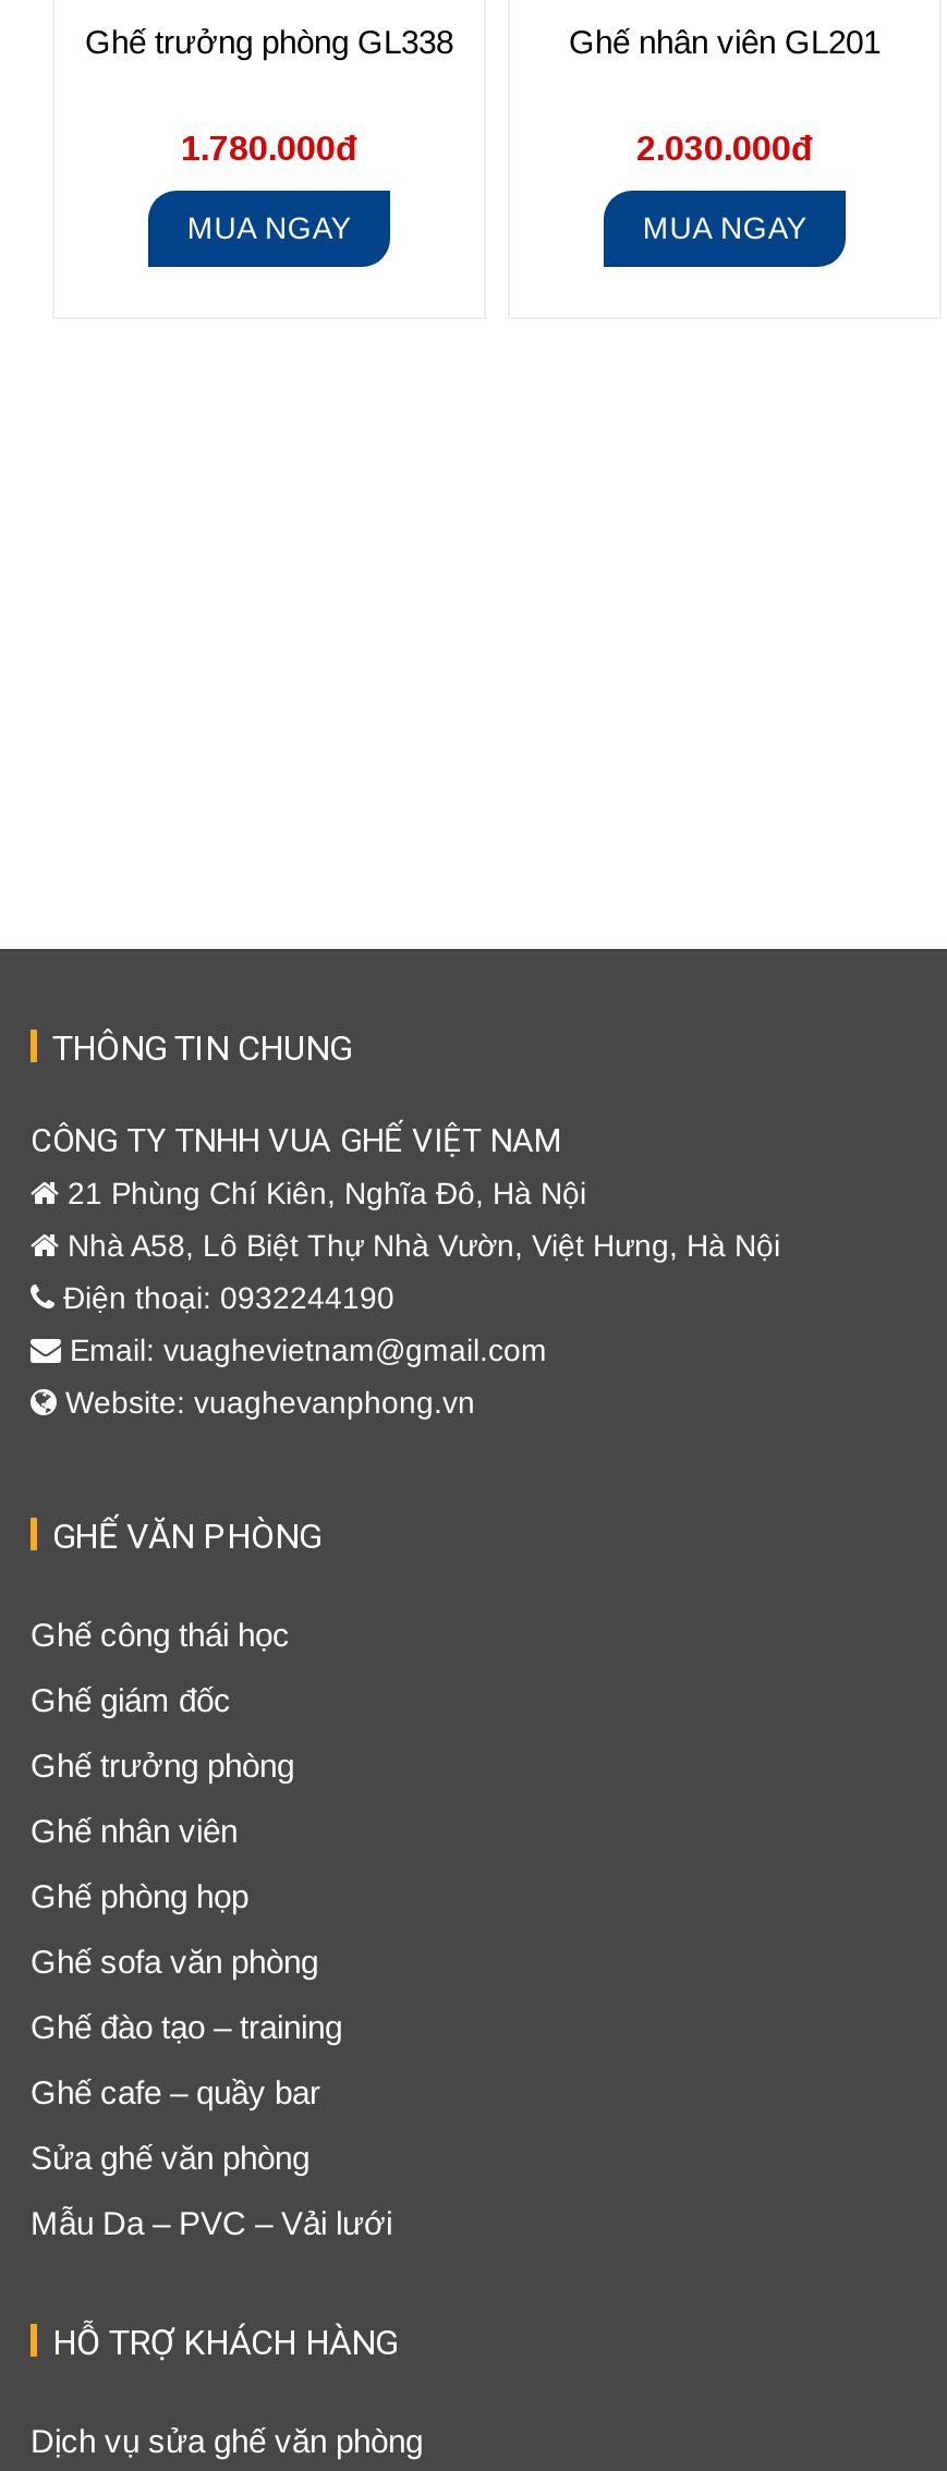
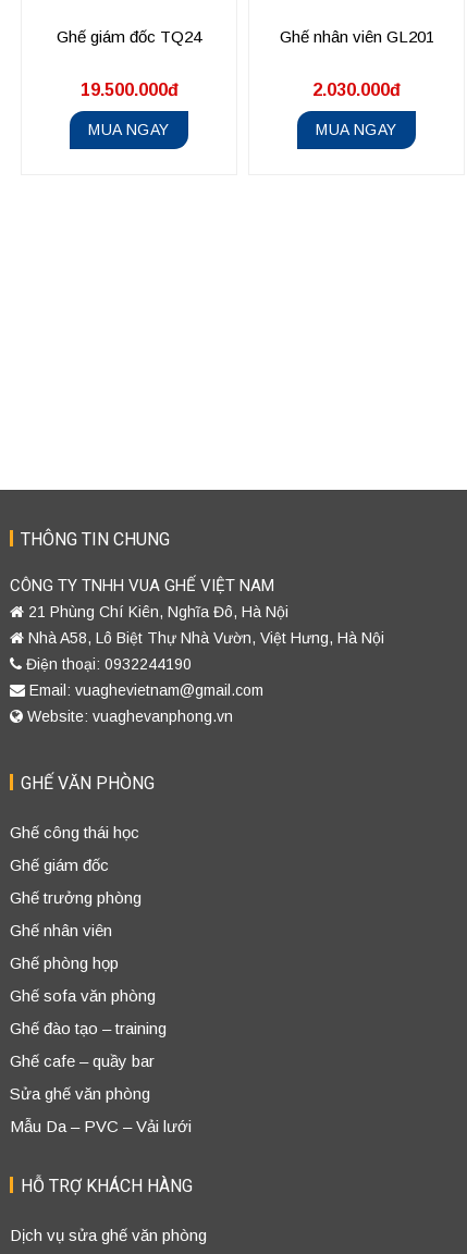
[85,23,453,166] Ghế trưởng phòng GL338 | 1.780.000đ -> [57,27,201,99] Ghế giám đốc TQ24 | 19.500.000đ

